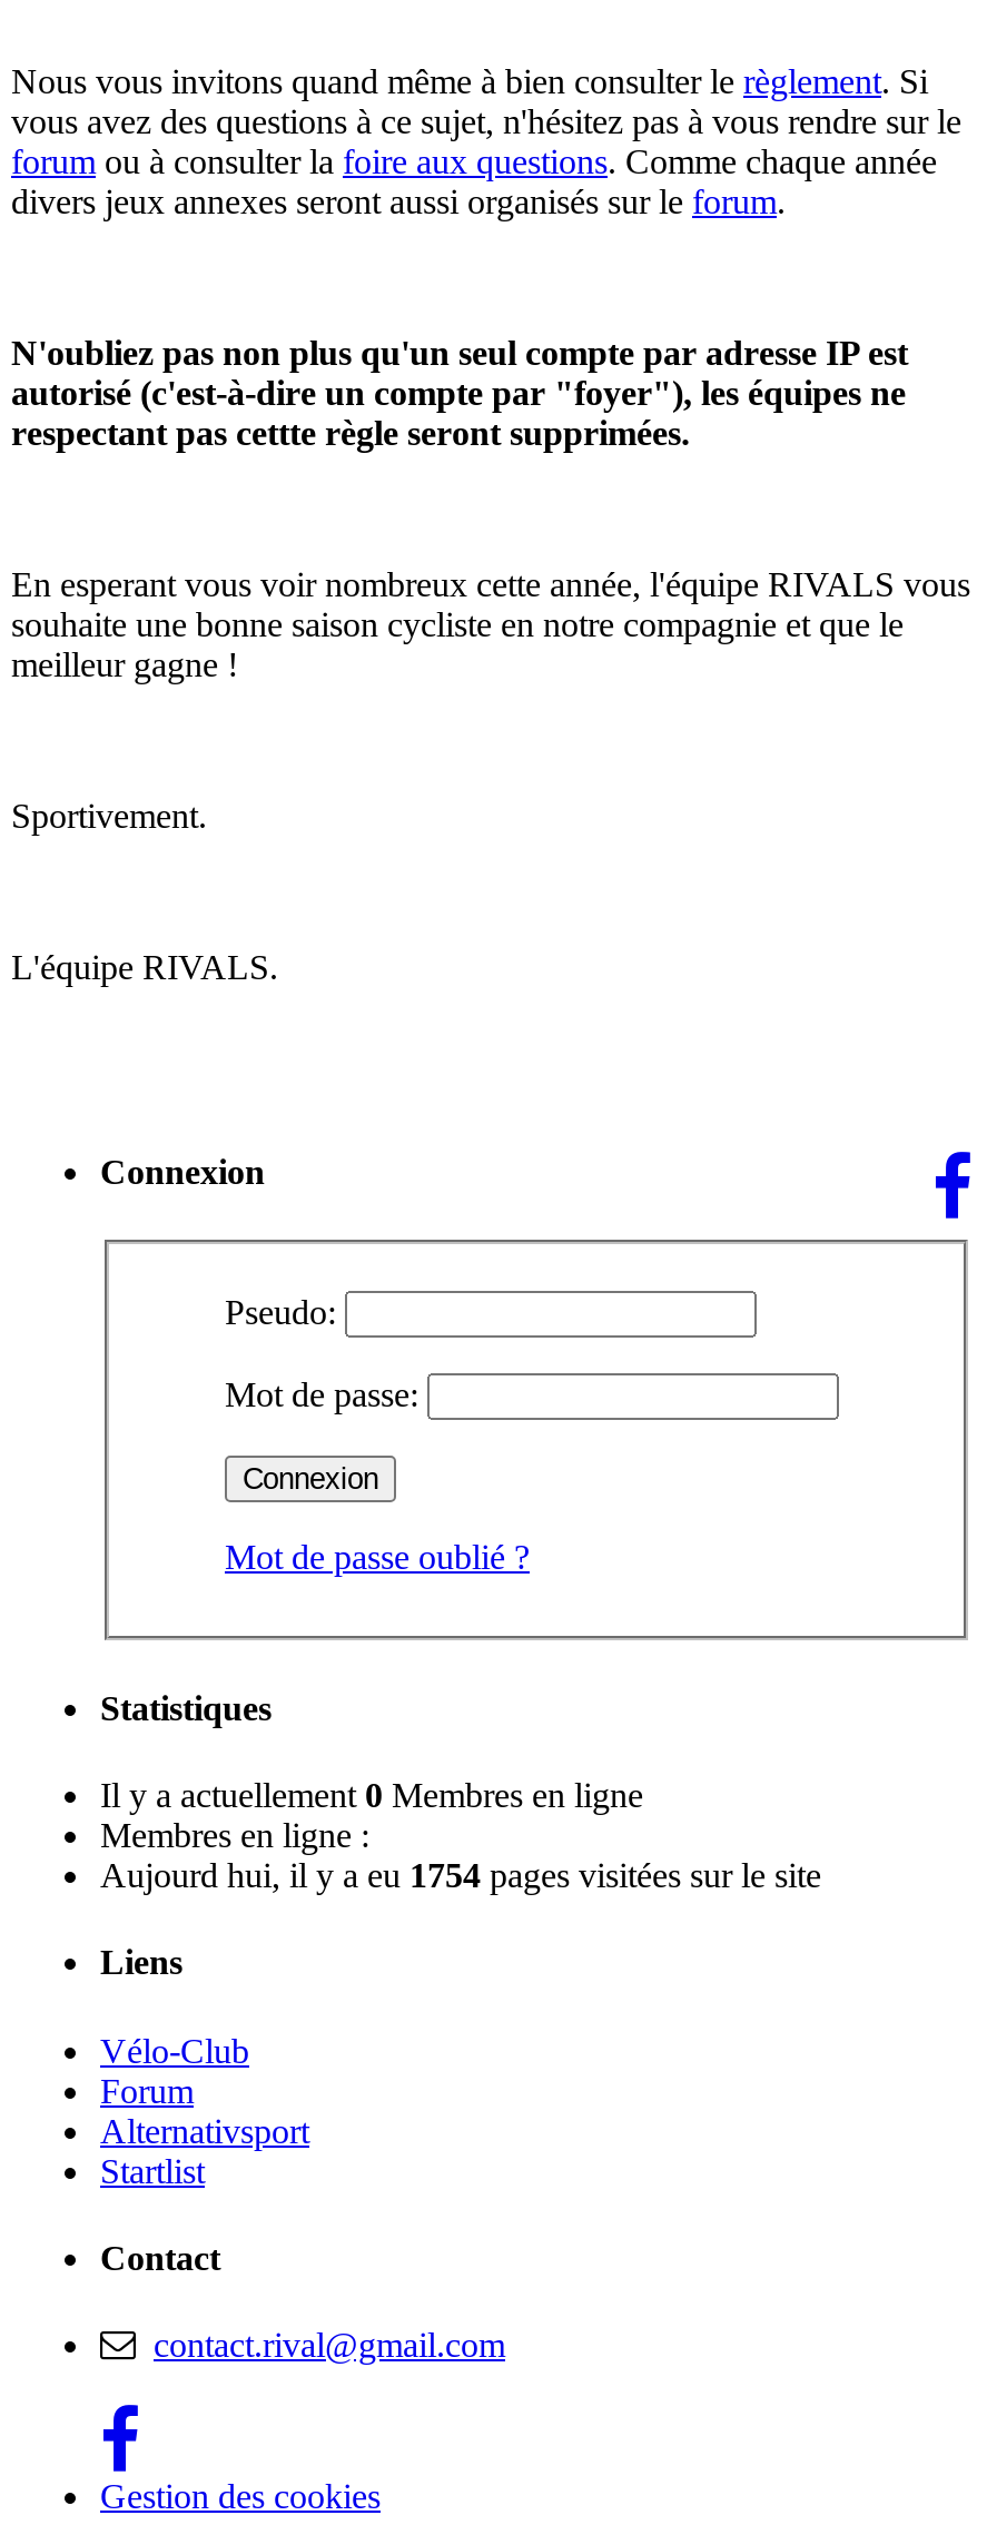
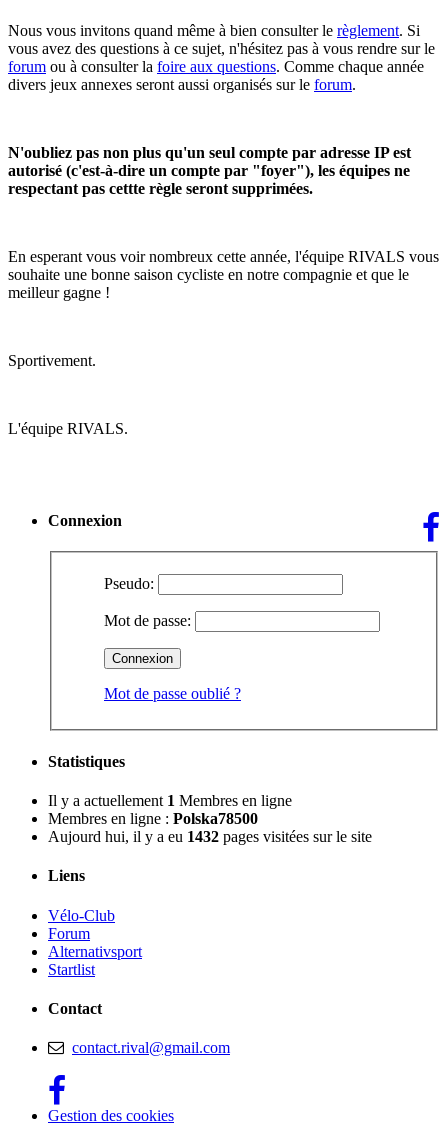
[100,1776,821,1894] Il y a actuellement 0 Membres en ligne | Membres en ligne : | Aujourd hui, il y a eu 1754 pages visitées sur le site -> [48,792,372,845] Il y a actuellement 1 Membres en ligne | Membres en ligne : Polska78500 | Aujourd hui, il y a eu 1432 pages visitées sur le site

